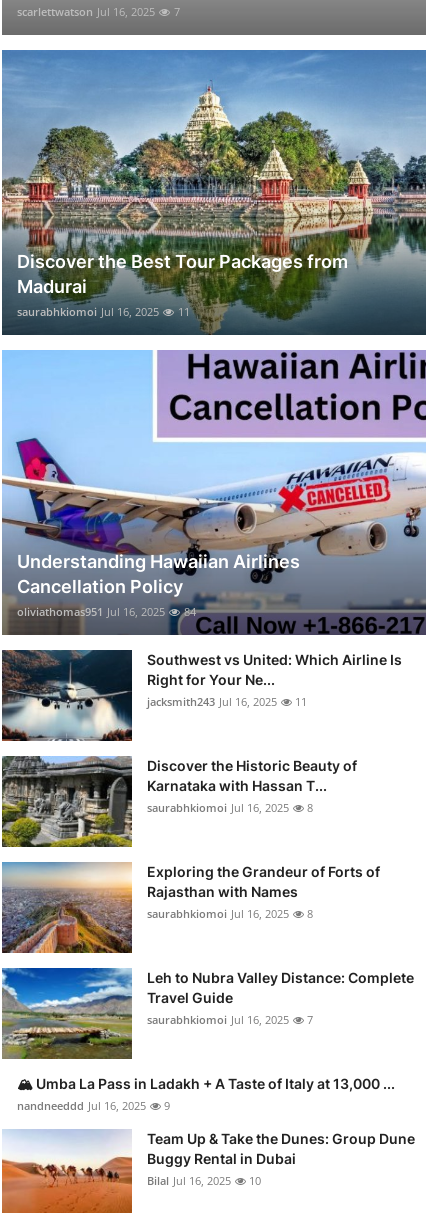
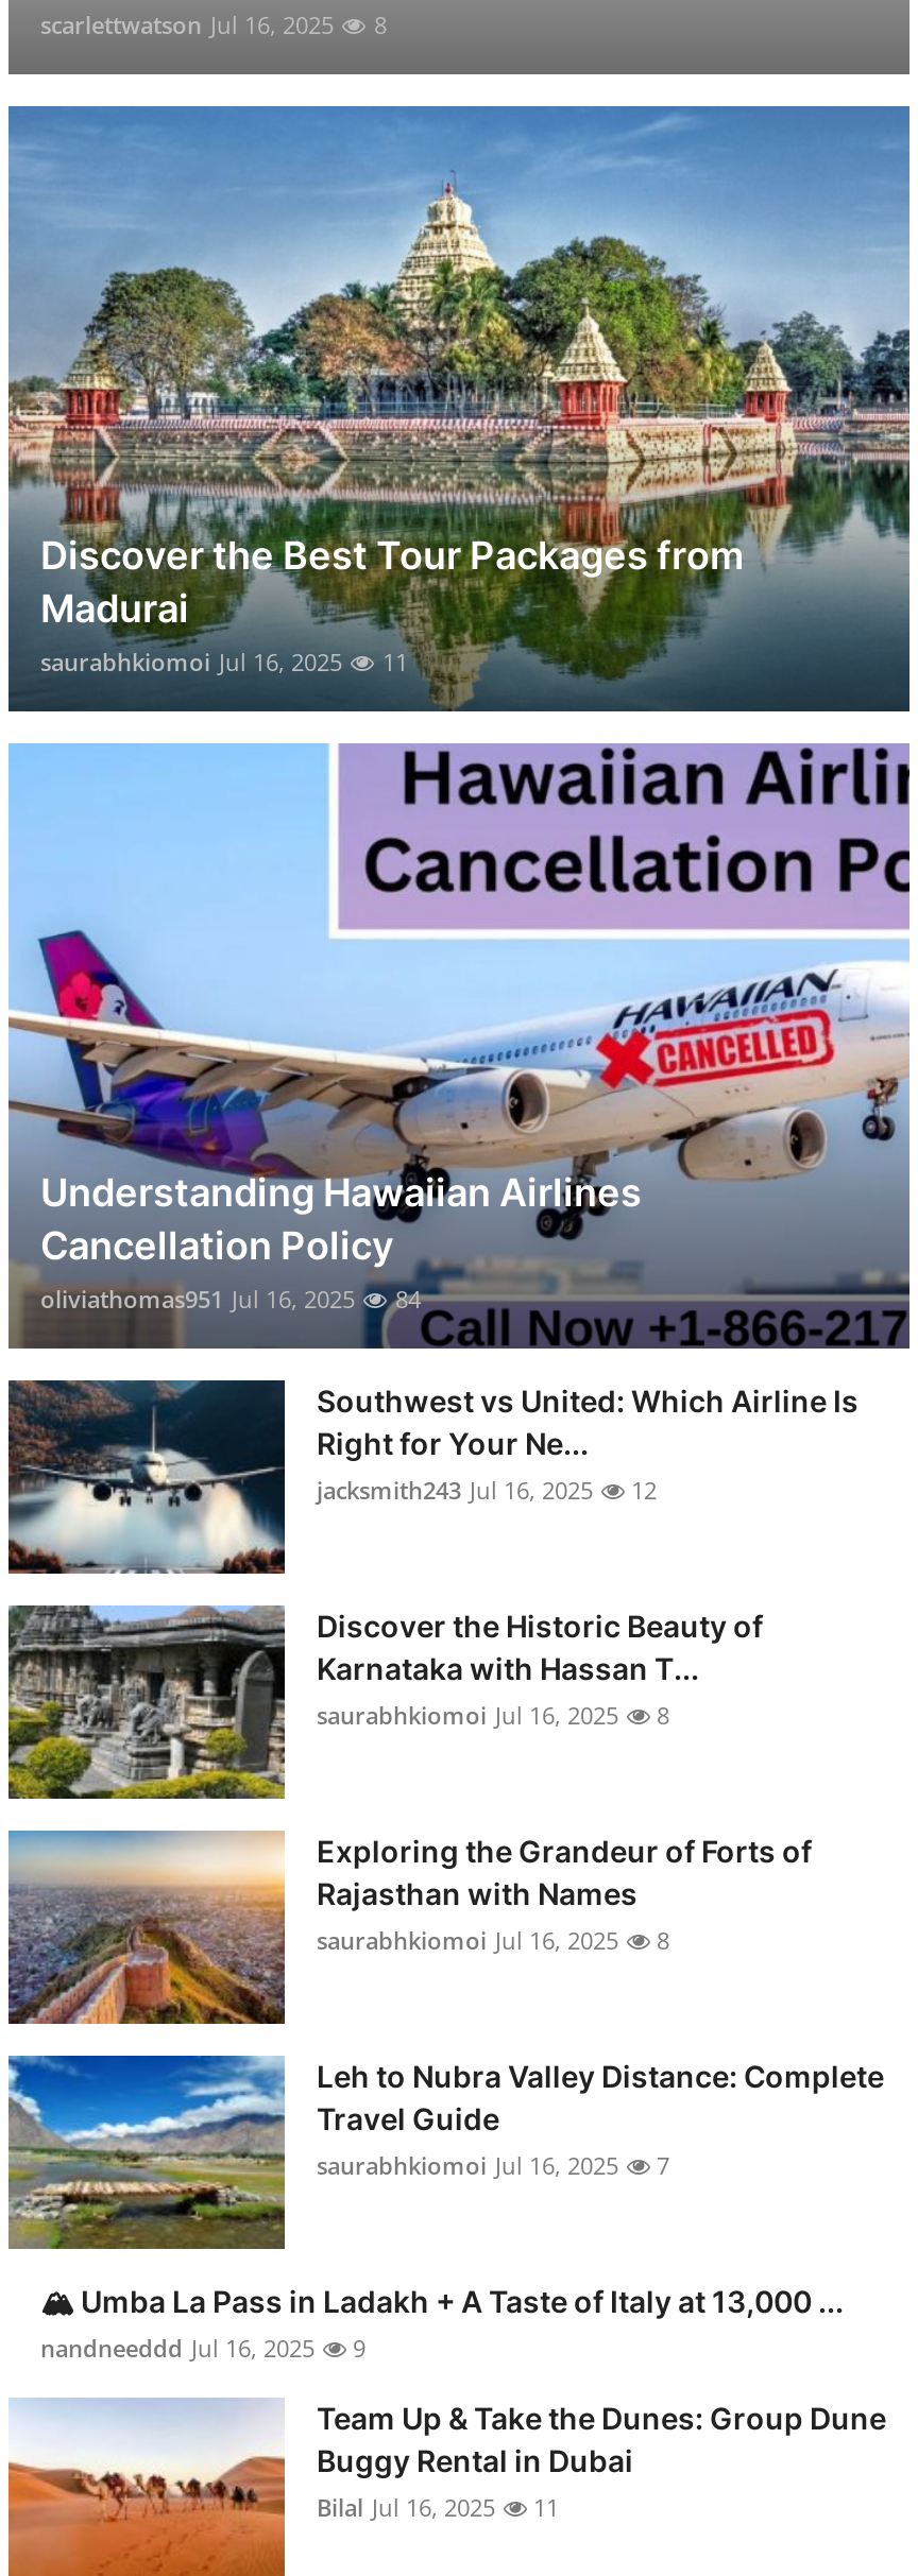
[17,4,180,19] scarlettwatson Jul 16, 2025 7 -> [40,8,387,40] scarlettwatson Jul 16, 2025 8
[147,694,307,709] jacksmith243 Jul 16, 2025 11 -> [317,1473,657,1505] jacksmith243 Jul 16, 2025 12
[147,1173,261,1188] Bilal Jul 16, 2025 10 -> [317,2491,559,2522] Bilal Jul 16, 2025 11

